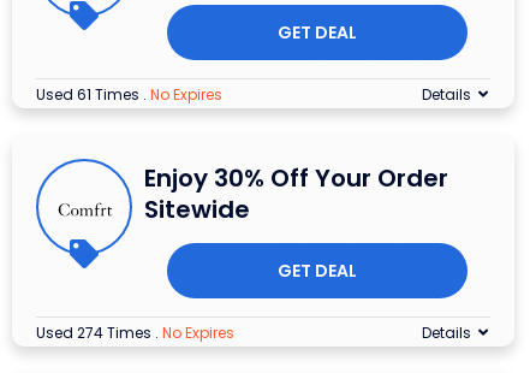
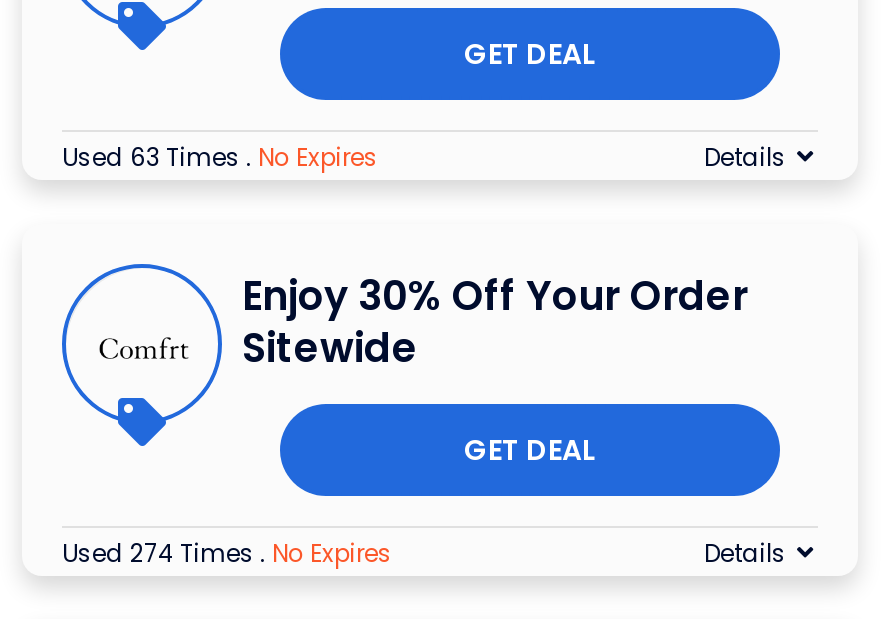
[36,84,222,104] Used 61 Times. No Expires -> [62,139,378,173] Used 63 Times. No Expires

